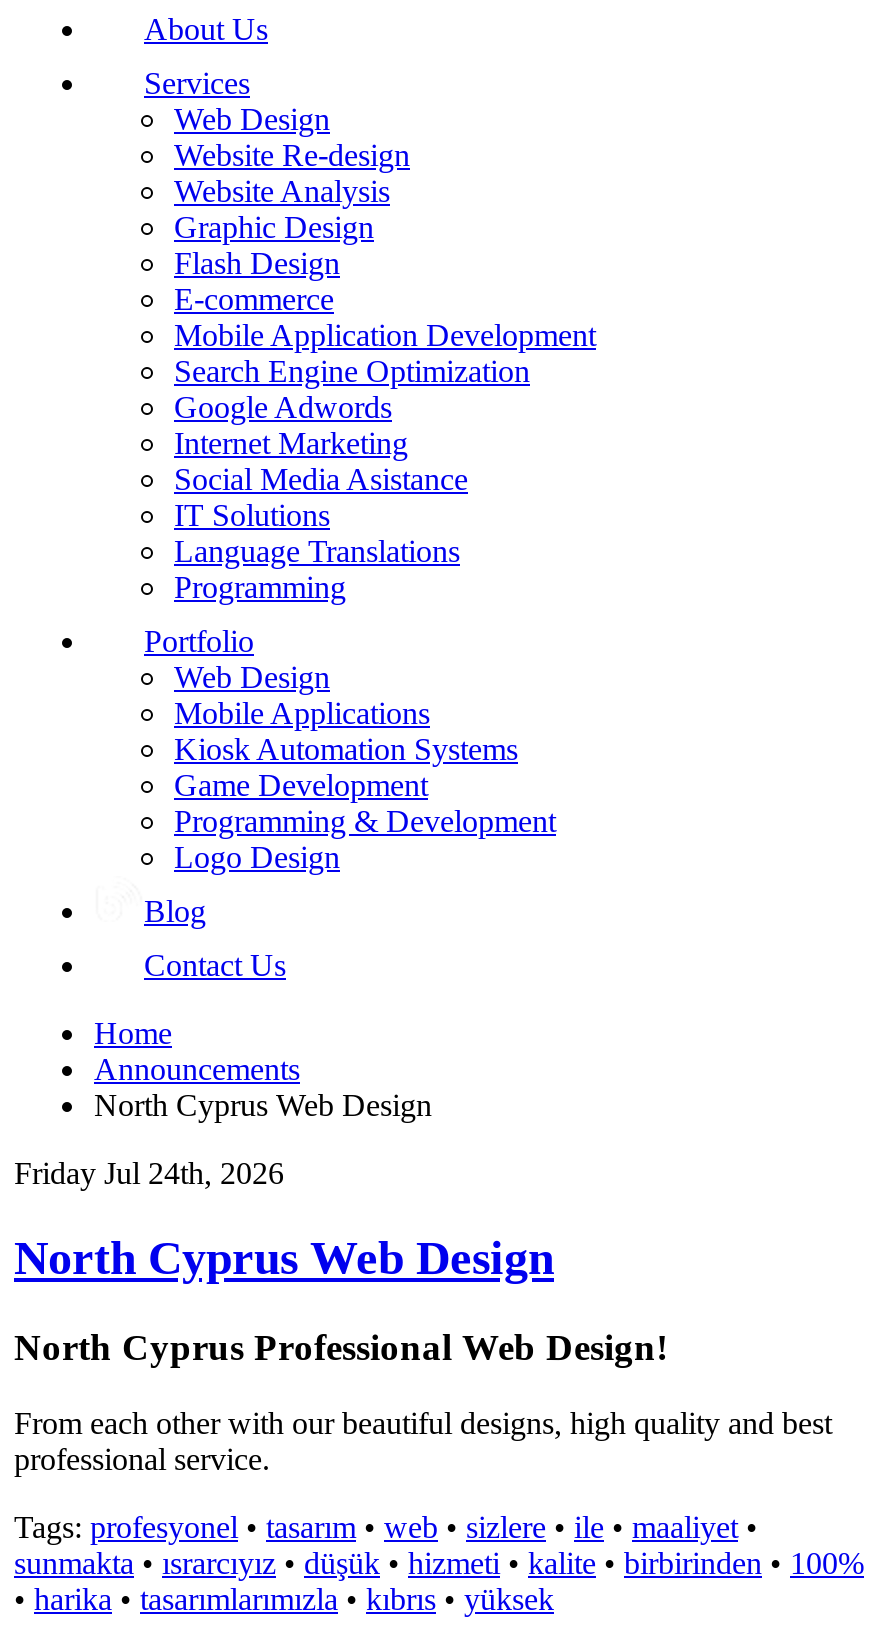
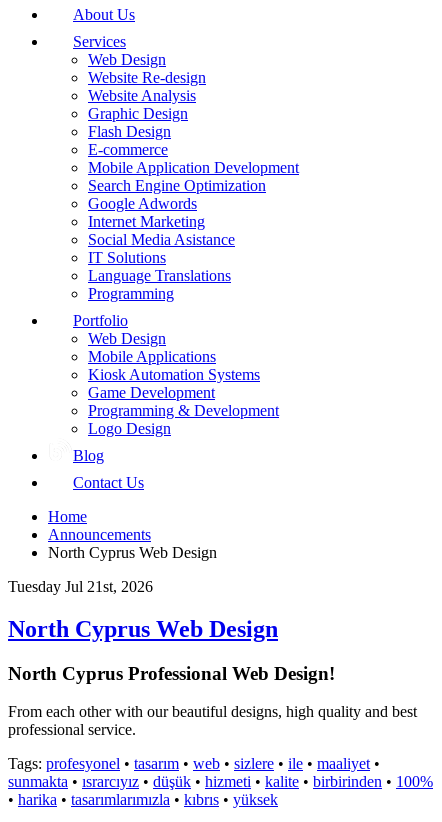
[14,1156,284,1190] Friday Jul 24th, 2026 -> [8,578,153,595] Tuesday Jul 21st, 2026

